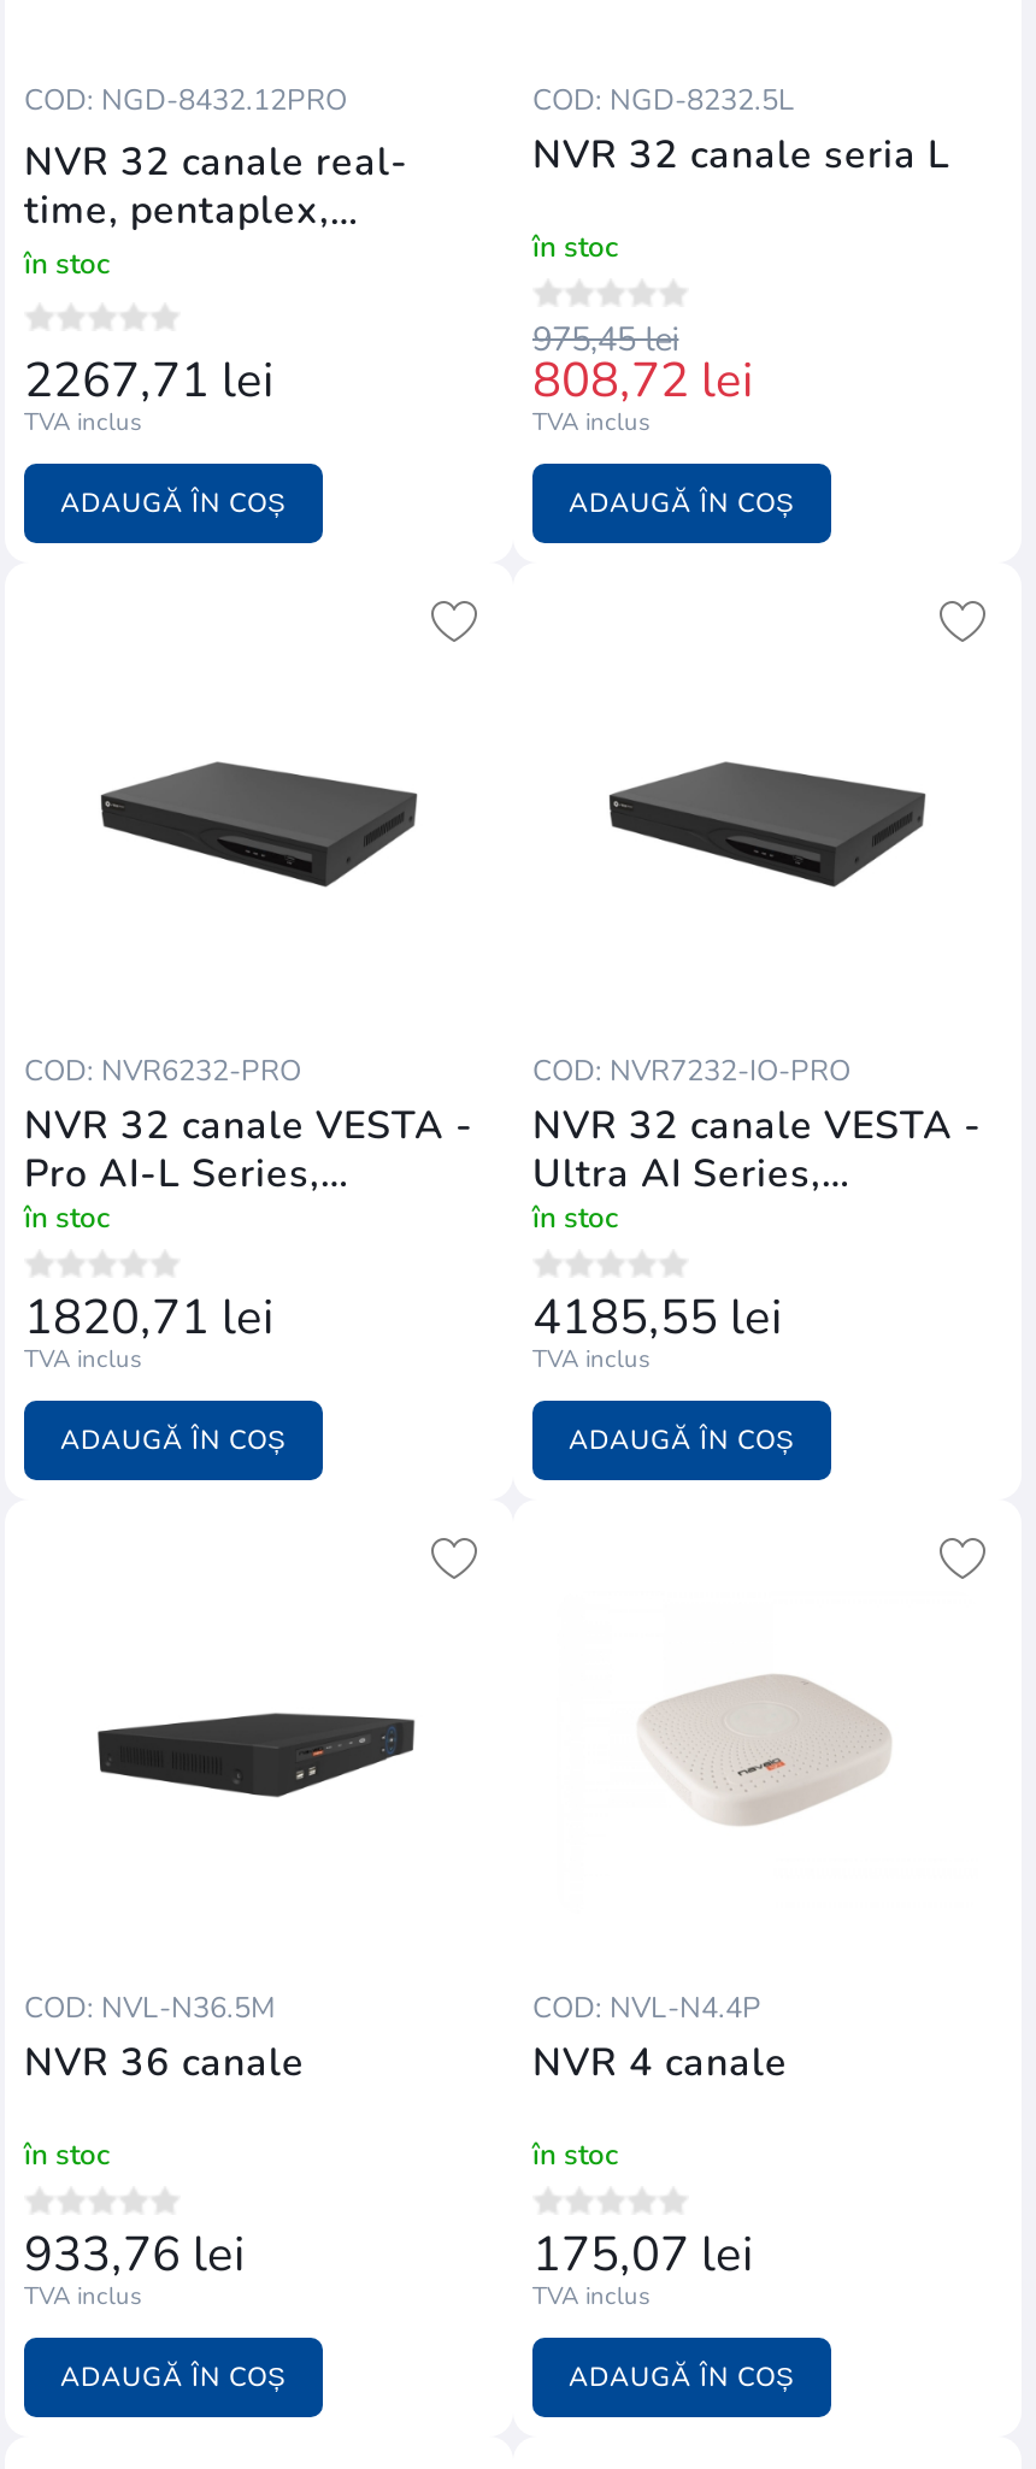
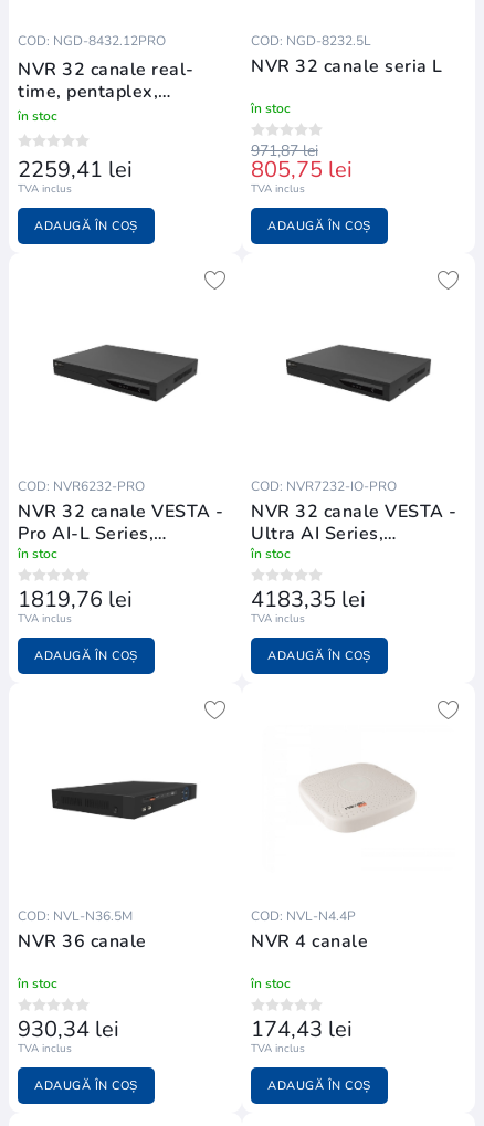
[532,316,679,362] 975,45 lei -> [251,140,318,161] 971,87 lei
[24,348,275,413] 2267,71 lei -> [18,154,133,184] 2259,41 lei
[532,348,754,413] 808,72 lei -> [251,154,353,184] 805,75 lei
[24,1285,275,1350] 1820,71 lei -> [18,584,133,614] 1819,76 lei
[532,1285,783,1350] 4185,55 lei -> [251,584,366,614] 4183,35 lei
[24,2222,246,2287] 933,76 lei -> [18,1014,119,1044] 930,34 lei
[532,2222,754,2287] 175,07 lei -> [251,1014,353,1044] 174,43 lei

